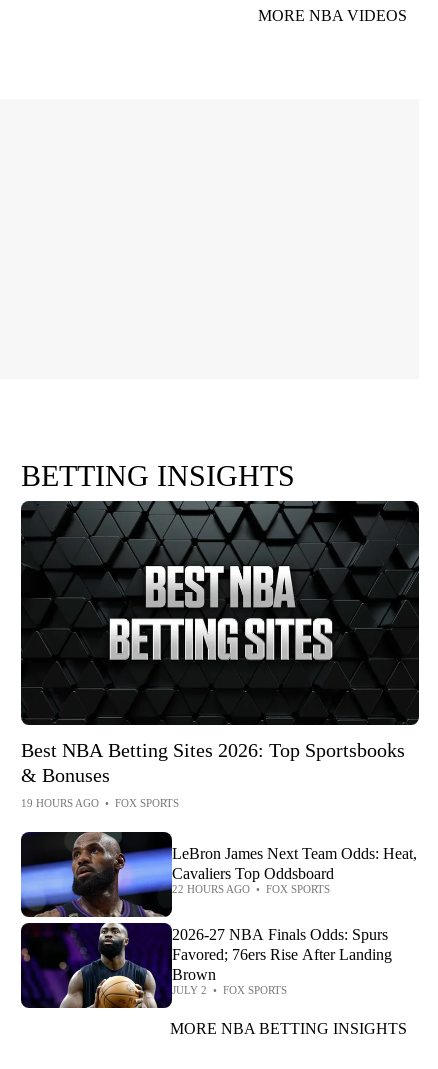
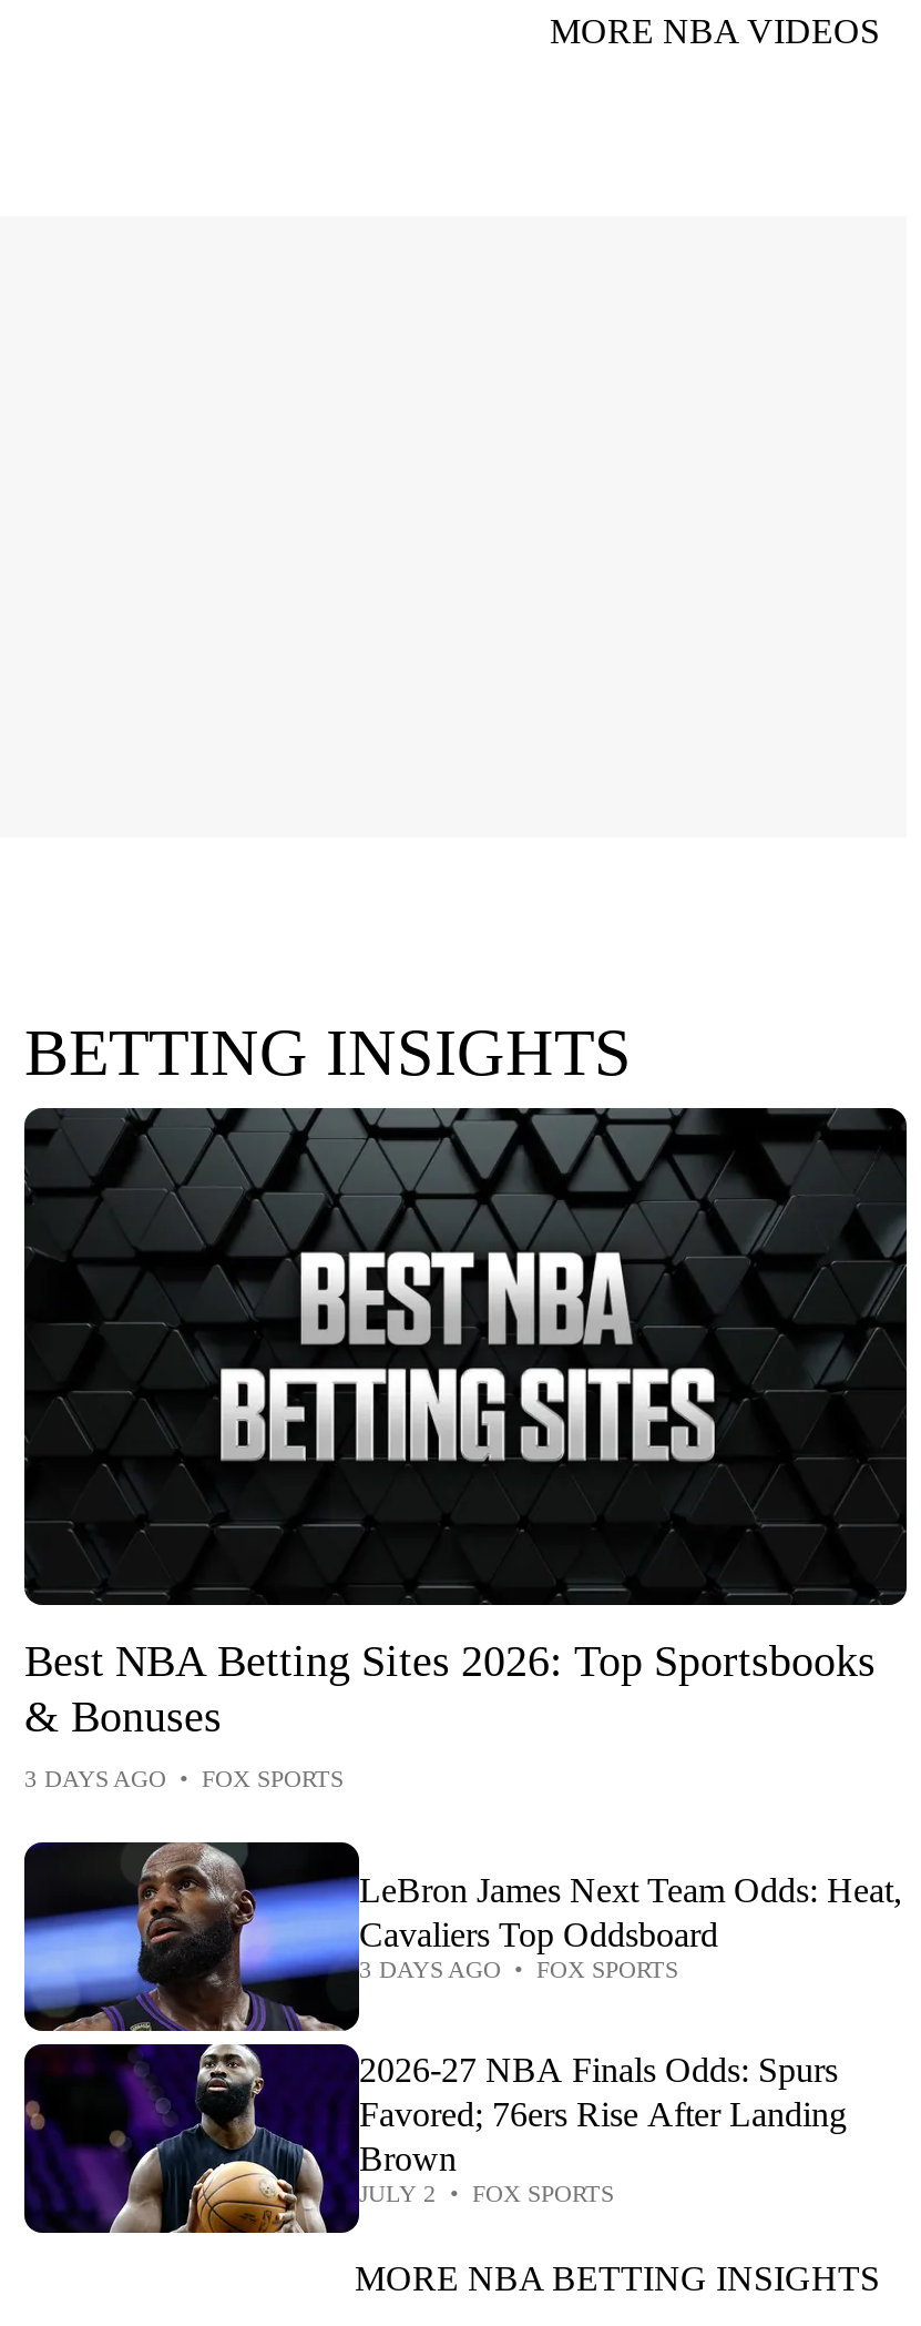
[21,797,179,809] 19 HOURS AGO • FOX SPORTS -> [24,1764,344,1790] 3 DAYS AGO • FOX SPORTS
[172,883,330,895] 22 HOURS AGO • FOX SPORTS -> [359,1955,678,1981] 3 DAYS AGO • FOX SPORTS

